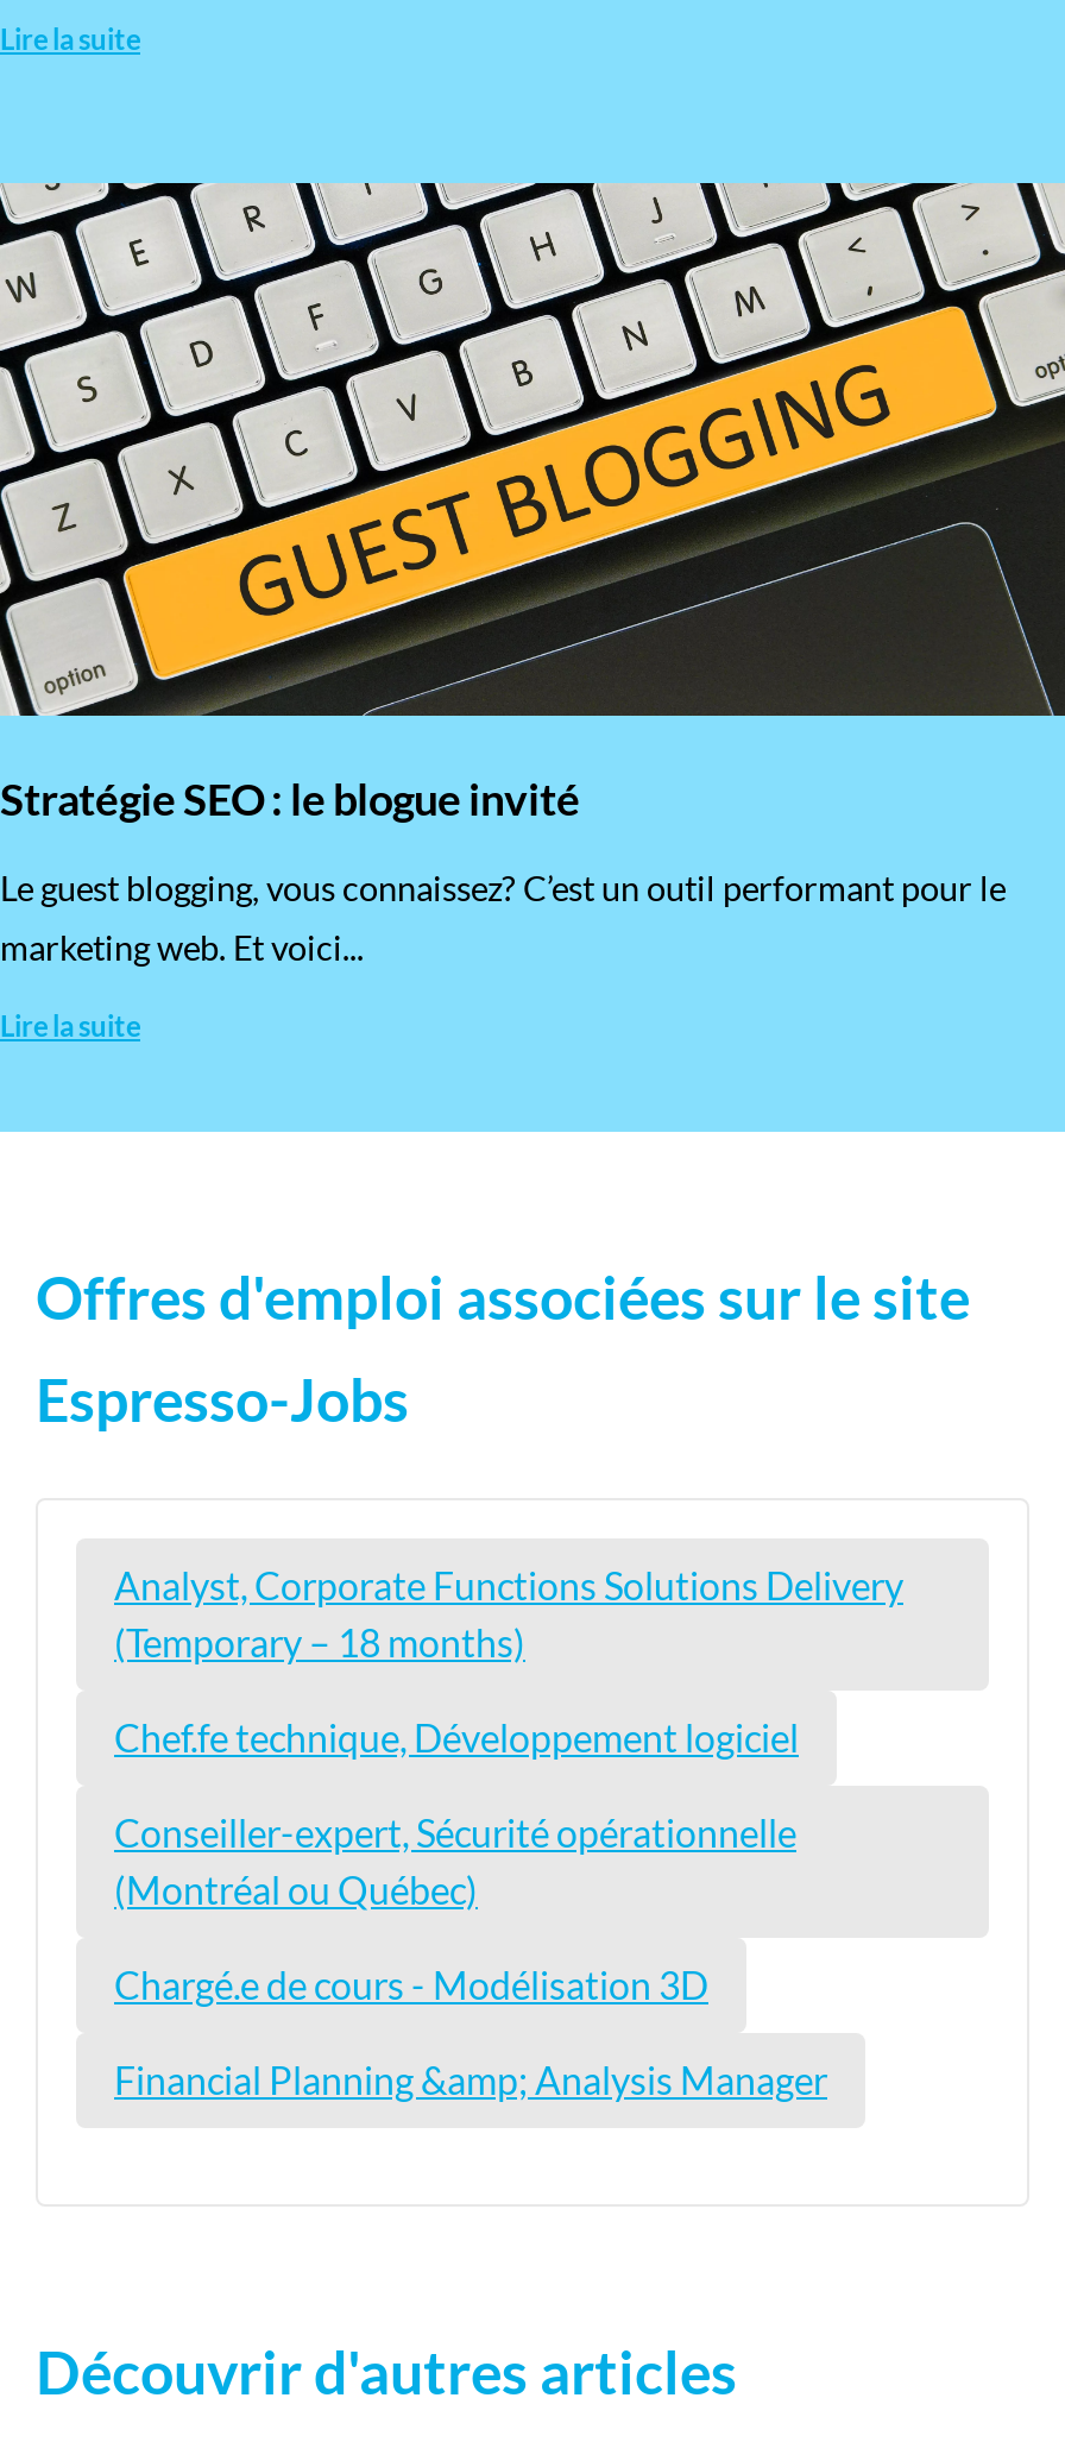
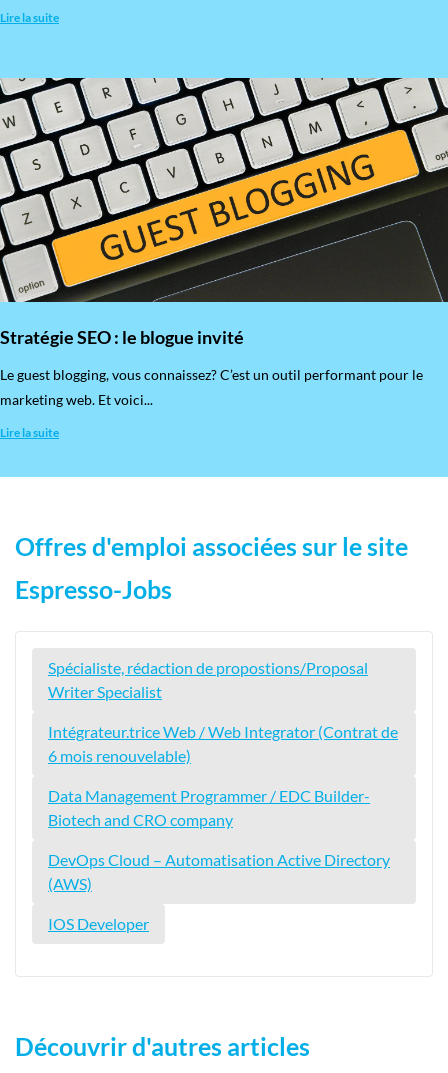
[114,1563,903,1666] Analyst, Corporate Functions Solutions Delivery | (Temporary – 18 months) -> [48,658,368,701] Spécialiste, rédaction de propostions/Proposal | Writer Specialist
[114,1716,799,1761] Chef.fe technique, Développement logiciel -> [48,722,398,765] Intégrateur.trice Web / Web Integrator (Contrat de | 6 mois renouvelable)
[114,1811,796,1913] Conseiller-expert, Sécurité opérationnelle | (Montréal ou Québec) -> [48,786,370,829] Data Management Programmer / EDC Builder- | Biotech and CRO company
[114,1963,708,2008] Chargé.e de cours - Modélisation 3D -> [48,850,390,893] DevOps Cloud – Automatisation Active Directory | (AWS)
[114,2058,827,2103] Financial Planning &amp; Analysis Manager -> [48,914,149,933] IOS Developer

